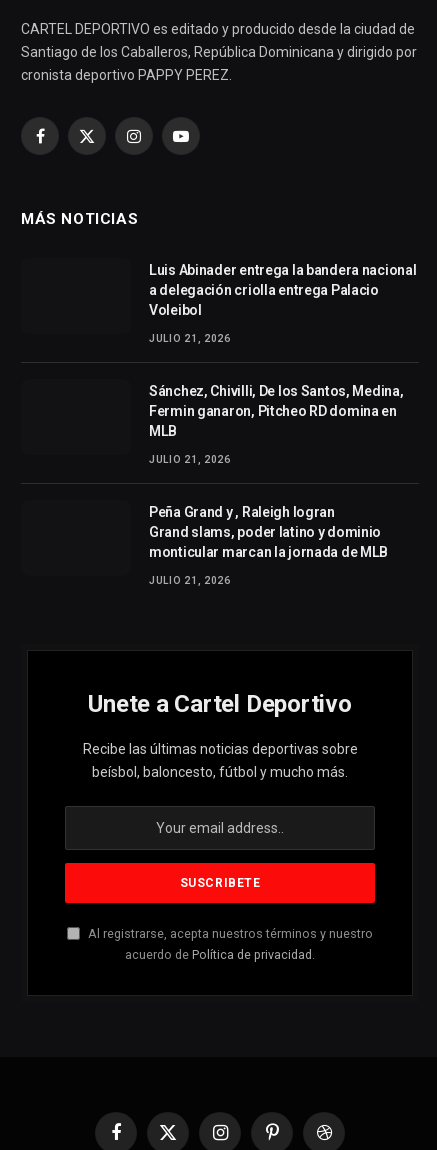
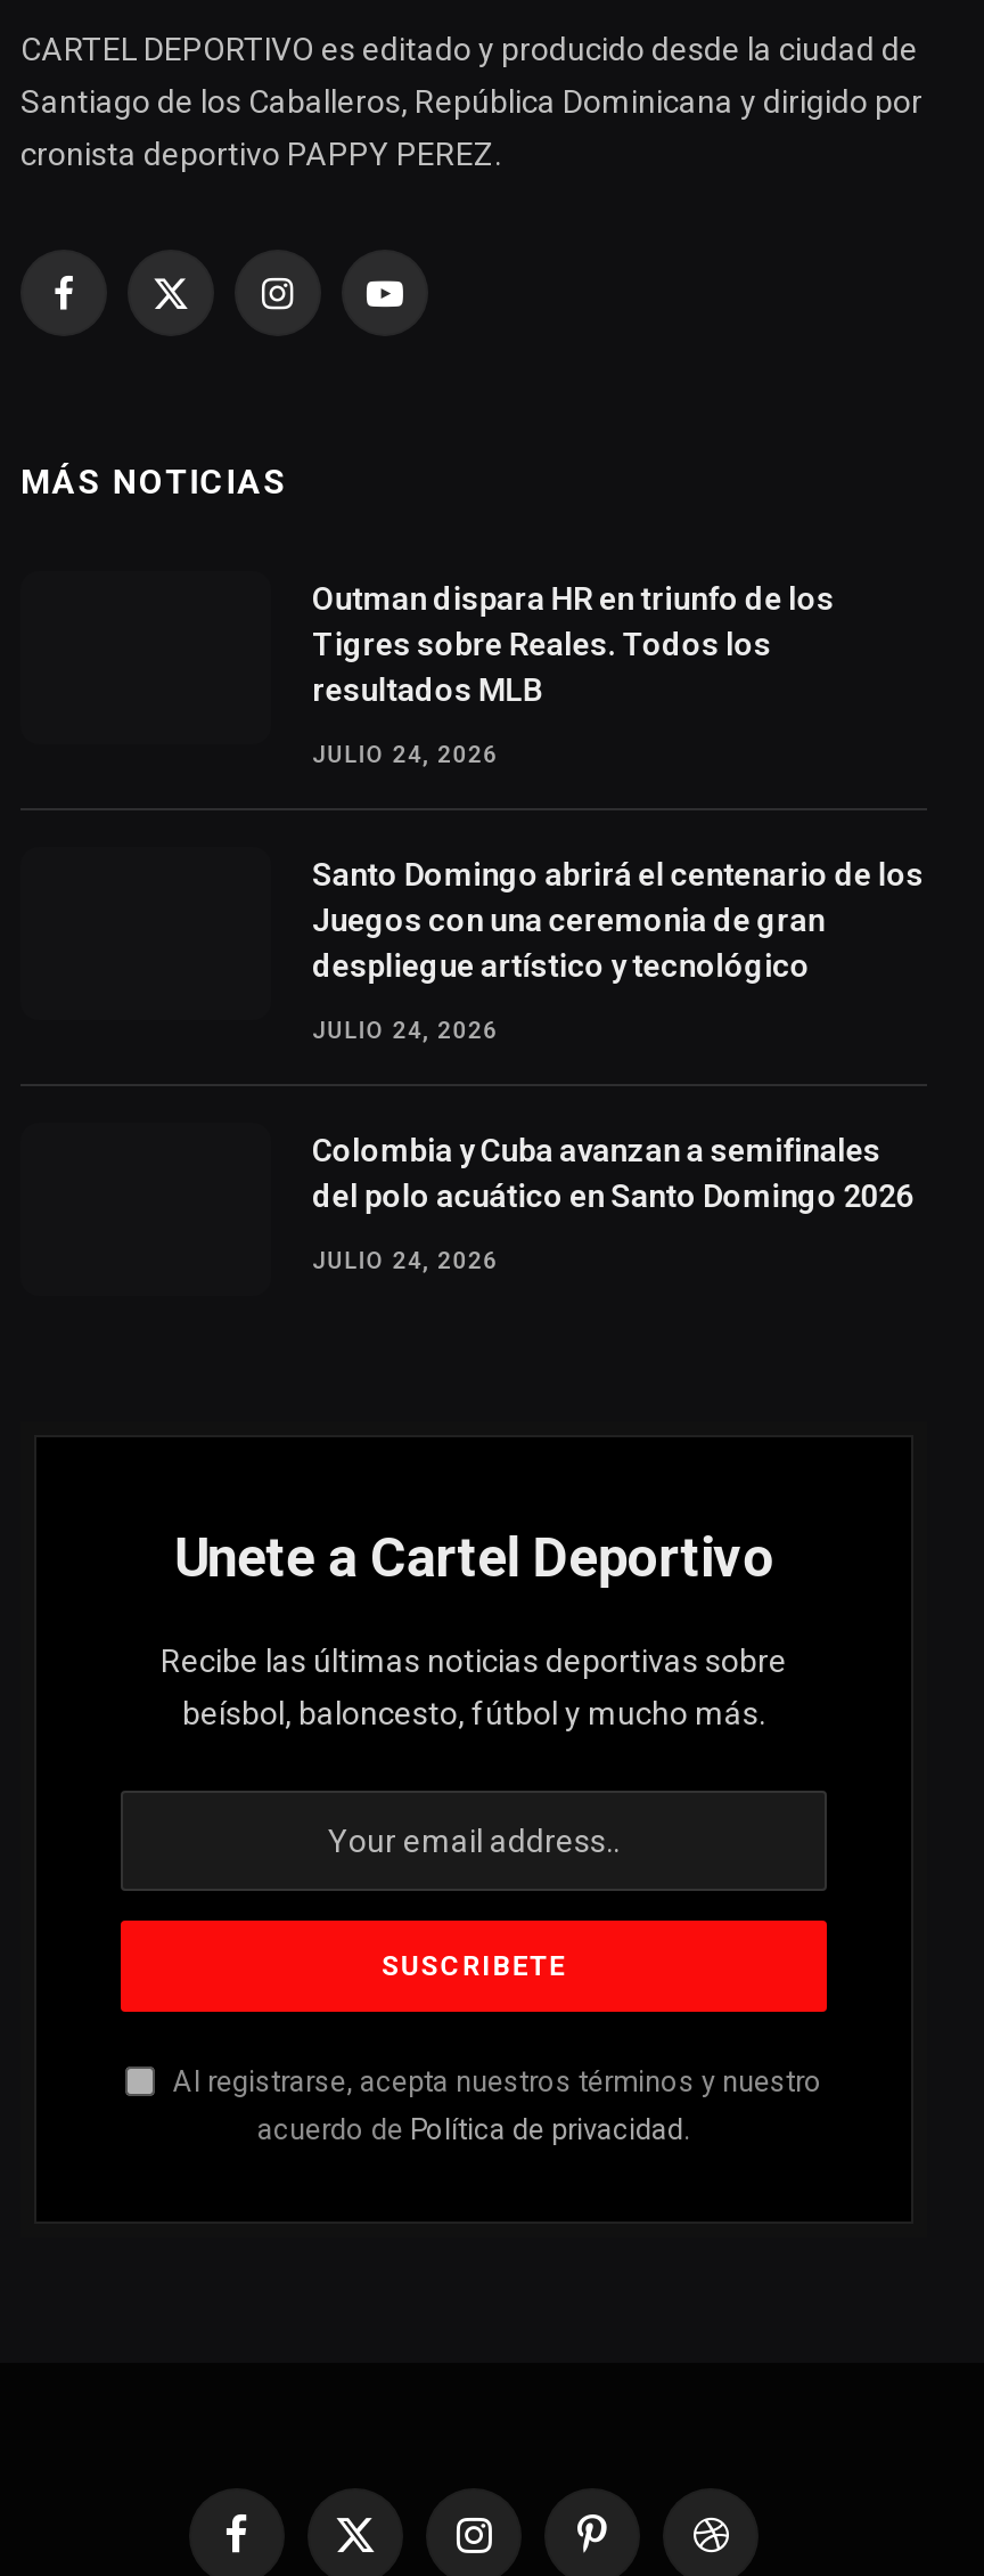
[149,262,416,318] Luis Abinader entrega la bandera nacional | a delegación criolla entrega Palacio | Voleibol -> [312,581,834,709] Outman dispara HR en triunfo de los | Tigres sobre Reales. Todos los | resultados MLB
[149,333,231,344] JULIO 21, 2026 -> [312,743,498,768] JULIO 24, 2026
[149,383,403,439] Sánchez, Chivilli, De los Santos, Medina, | Fermin ganaron, Pitcheo RD domina en | MLB -> [312,857,924,984] Santo Domingo abrirá el centenario de los | Juegos con una ceremonia de gran | despliegue artístico y tecnológico
[149,454,231,465] JULIO 21, 2026 -> [312,1019,498,1044] JULIO 24, 2026
[149,504,388,560] Peña Grand y , Raleigh logran | Grand slams, poder latino y dominio | monticular marcan la jornada de MLB -> [312,1133,914,1215] Colombia y Cuba avanzan a semifinales | del polo acuático en Santo Domingo 2026
[149,575,231,586] JULIO 21, 2026 -> [312,1249,498,1274] JULIO 24, 2026

